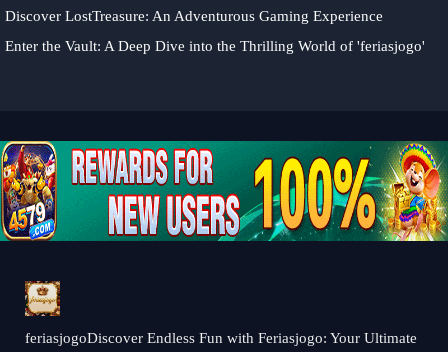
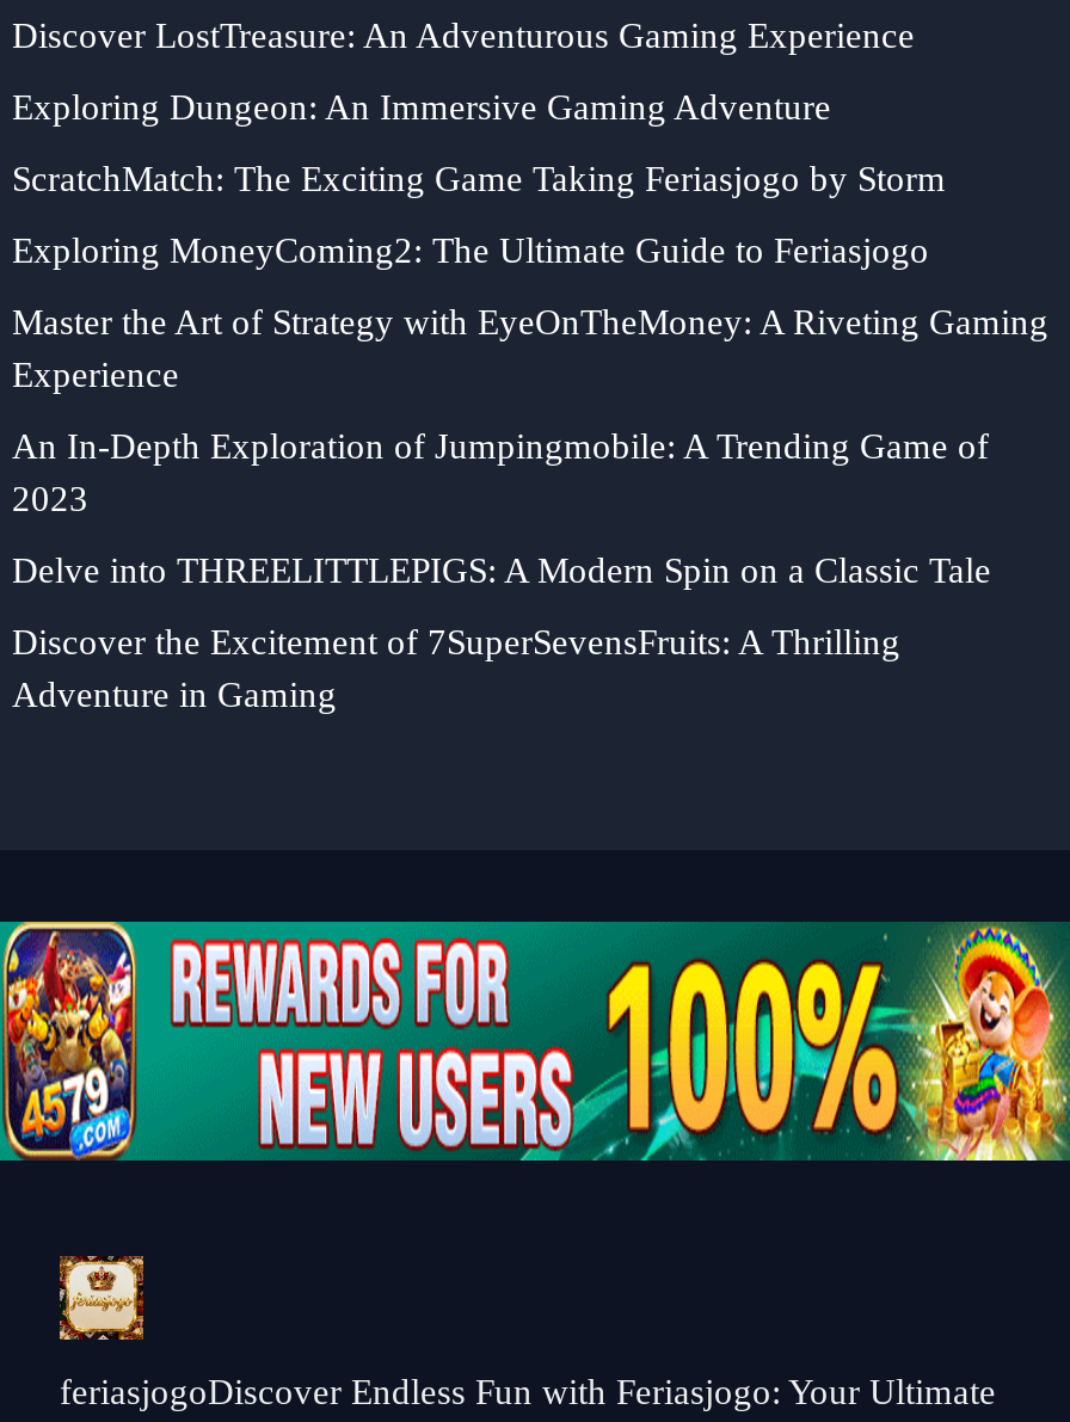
[5,38,425,54] Enter the Vault: A Deep Dive into the Thrilling World of 'feriasjogo' -> [12,88,1049,714] Exploring Dungeon: An Immersive Gaming Adventure | ScratchMatch: The Exciting Game Taking Feriasjogo by Storm | Exploring MoneyComing2: The Ultimate Guide to Feriasjogo | Master the Art of Strategy with EyeOnTheMoney: A Riveting Gaming | Experience | An In-Depth Exploration of Jumpingmobile: A Trending Game of | 2023 | Delve into THREELITTLEPIGS: A Modern Spin on a Classic Tale | Discover the Excitement of 7SuperSevensFruits: A Thrilling | Adventure in Gaming

